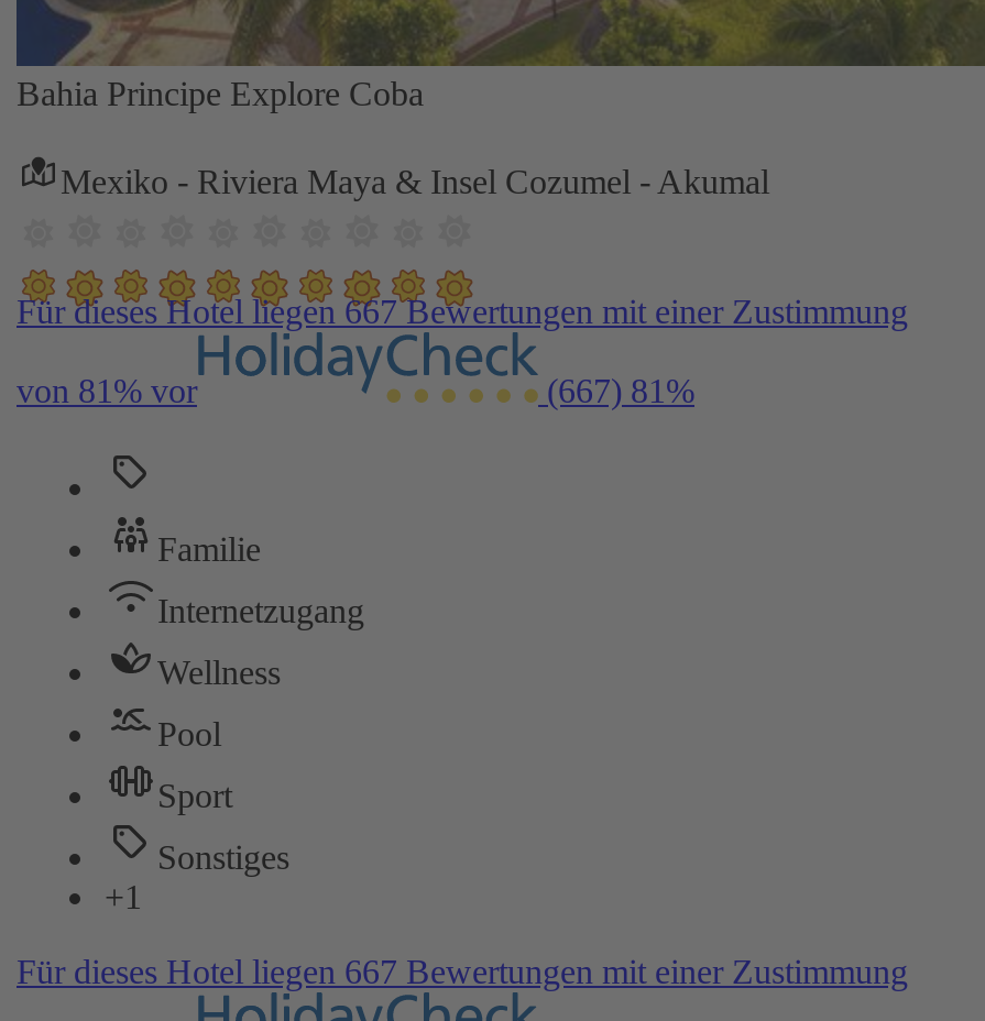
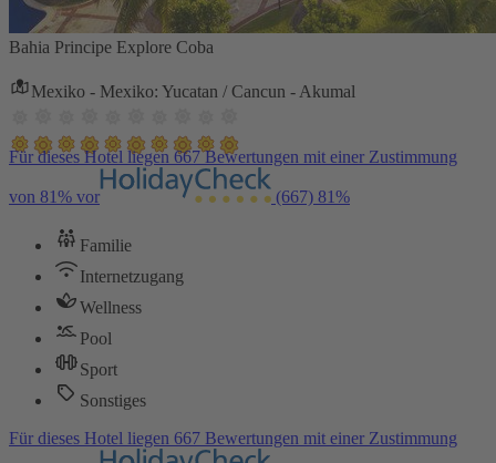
[61,162,769,200] Mexiko - Riviera Maya & Insel Cozumel - Akumal -> [31,82,355,101] Mexiko - Mexiko: Yucatan / Cancun - Akumal
[105,878,142,915] +1 -> none

